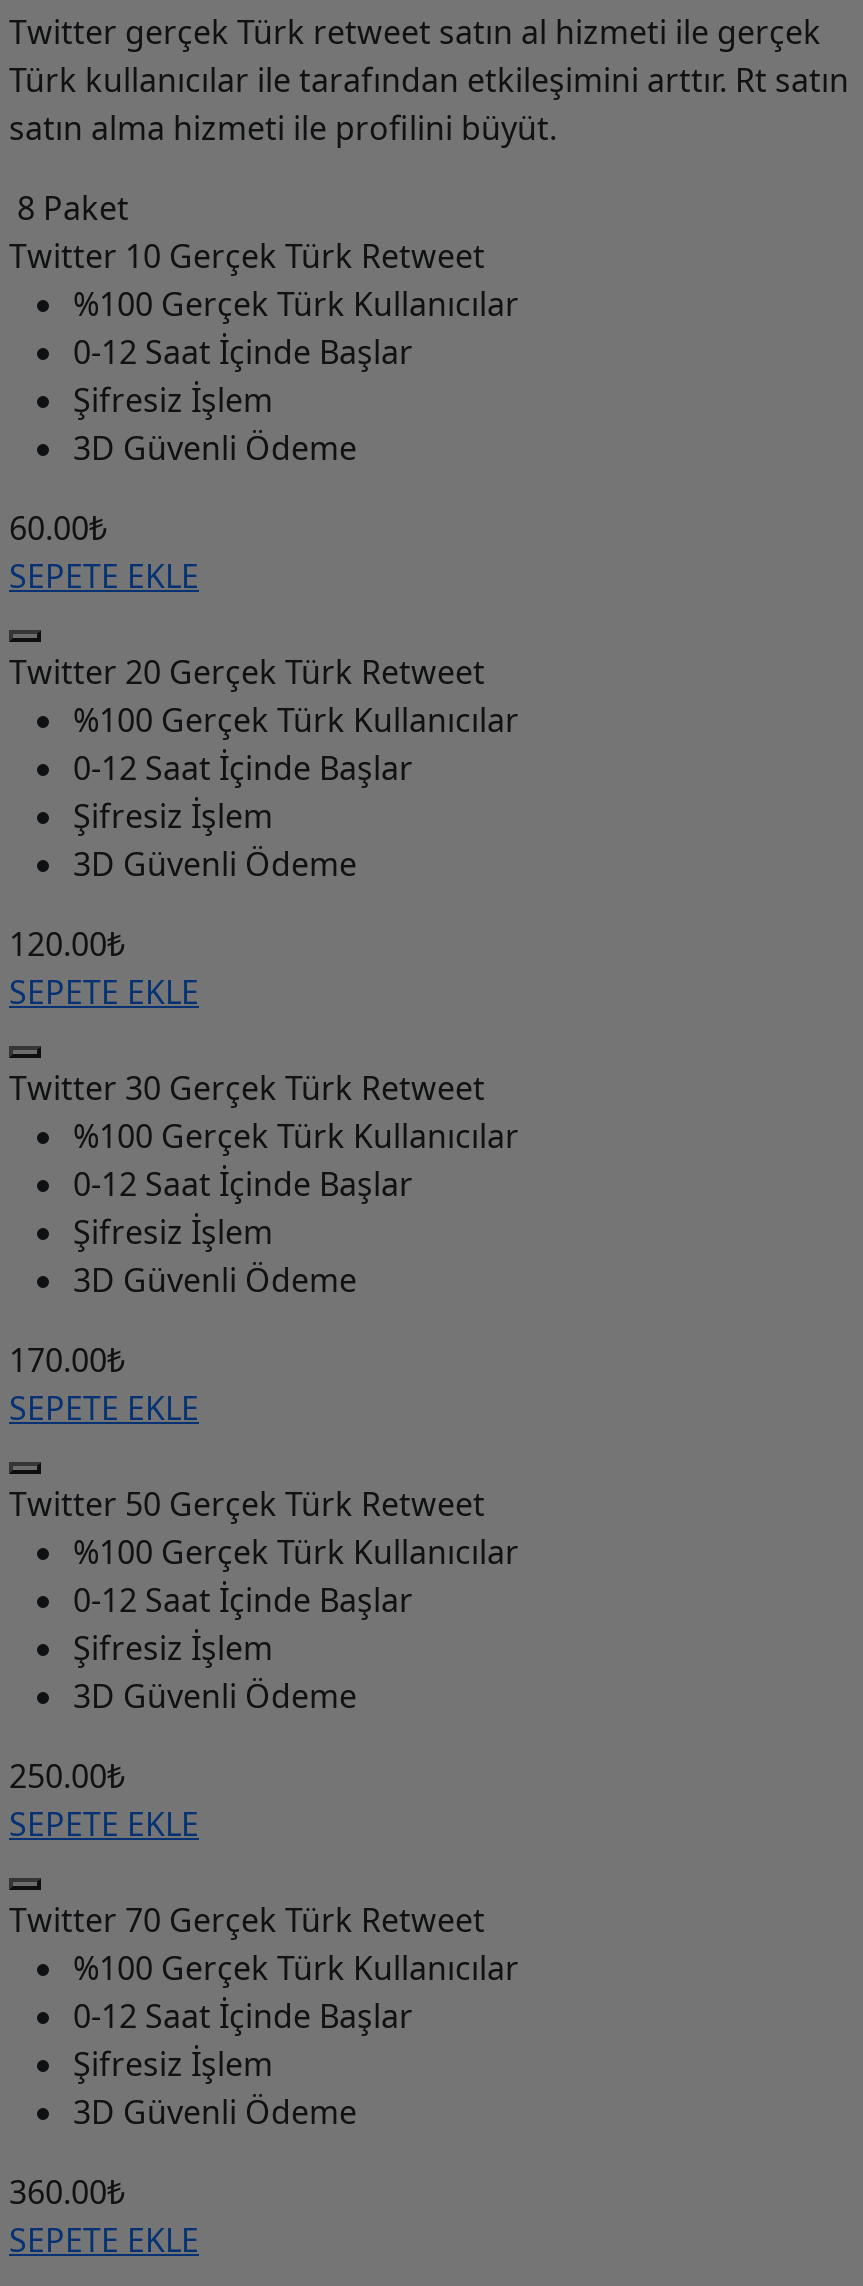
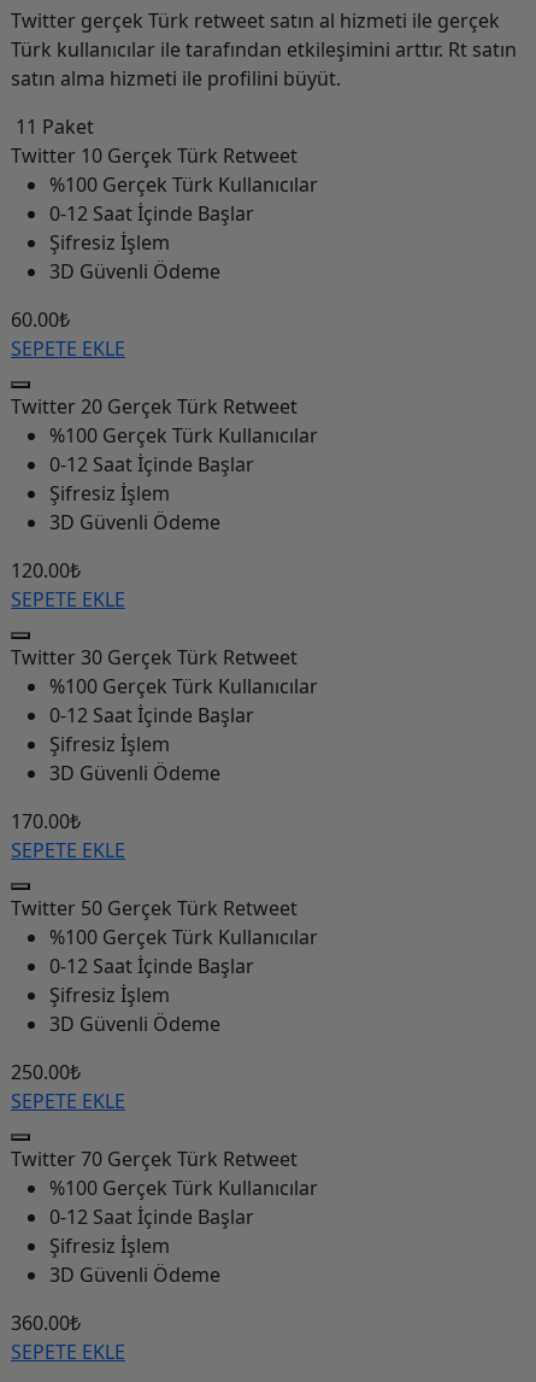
[17,186,129,230] 8 Paket -> [16,113,94,140] 11 Paket

